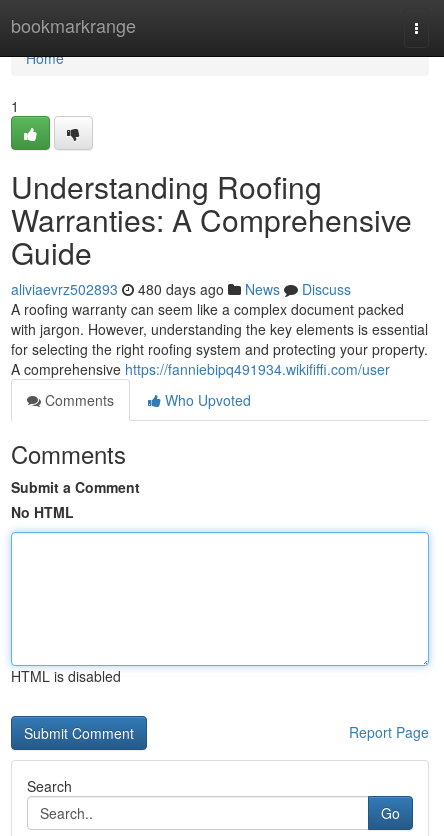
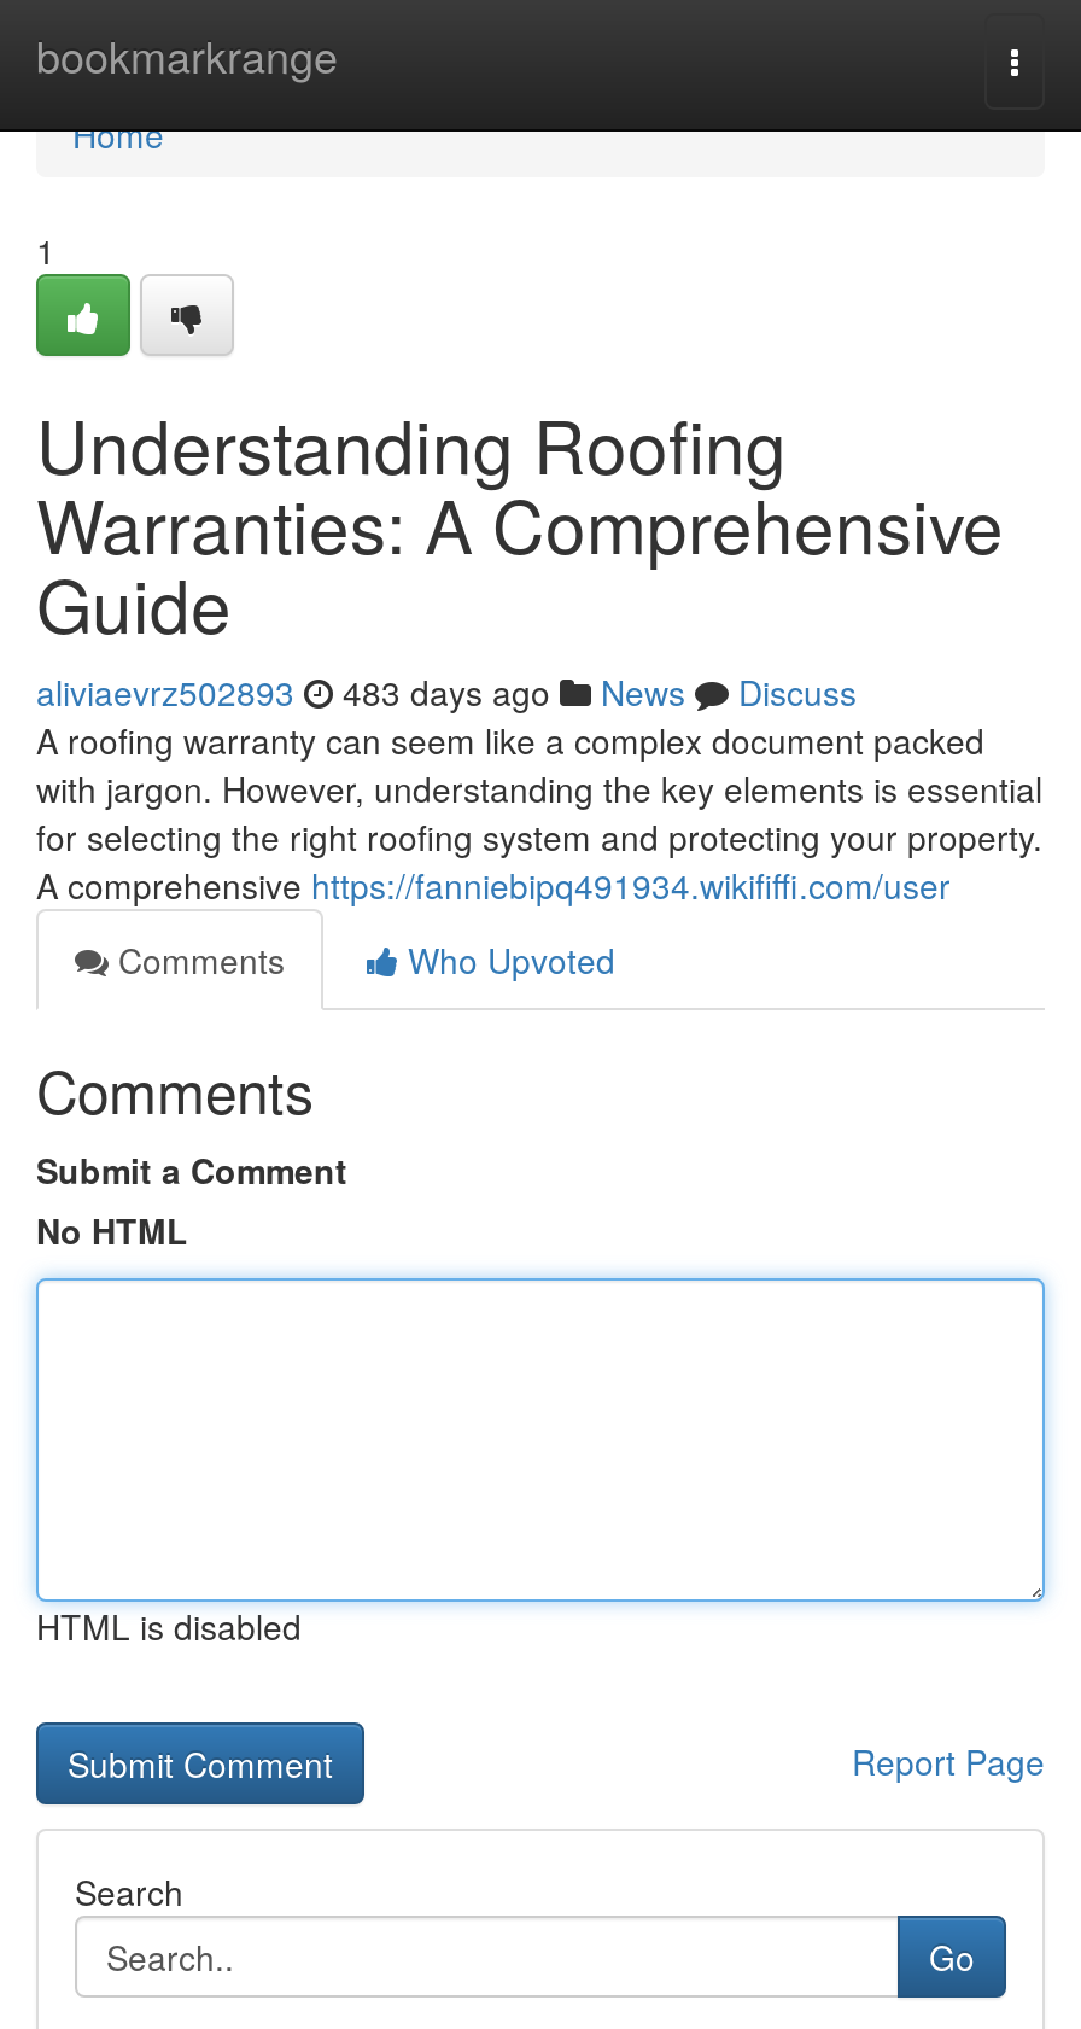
[11,279,351,299] aliviaevrz502893 480 days ago News Discuss -> [36,667,857,716] aliviaevrz502893 483 days ago News Discuss

